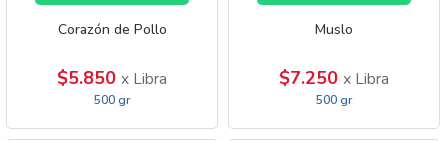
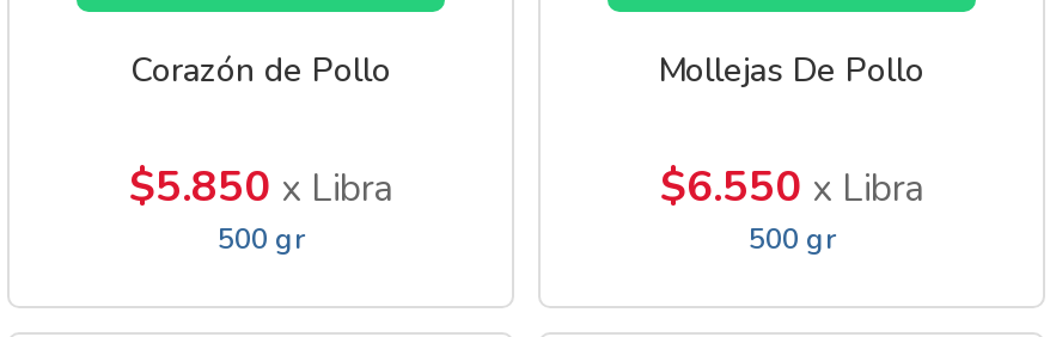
[315,20,353,39] Muslo -> [659,48,924,93] Mollejas De Pollo
[279,66,389,90] $7.250 x Libra -> [660,158,923,215] $6.550 x Libra

